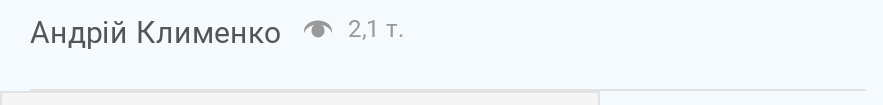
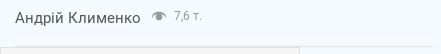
[348,16,404,44] 2,1 т. -> [174,9,202,23] 7,6 т.

